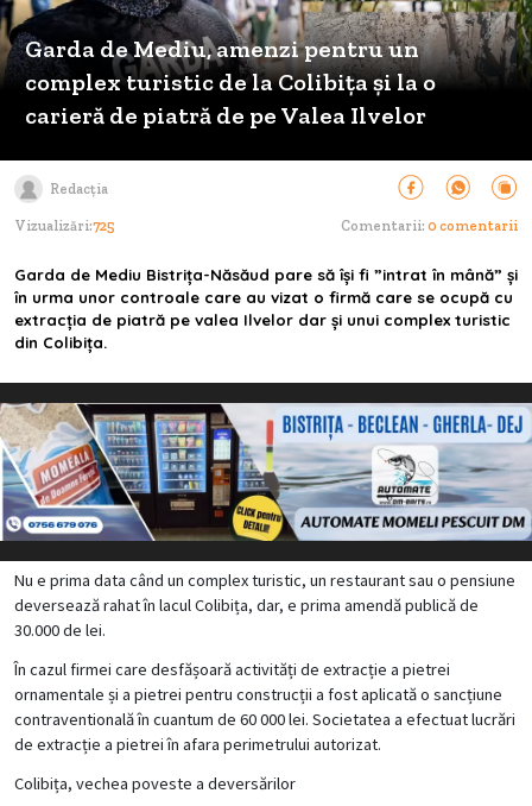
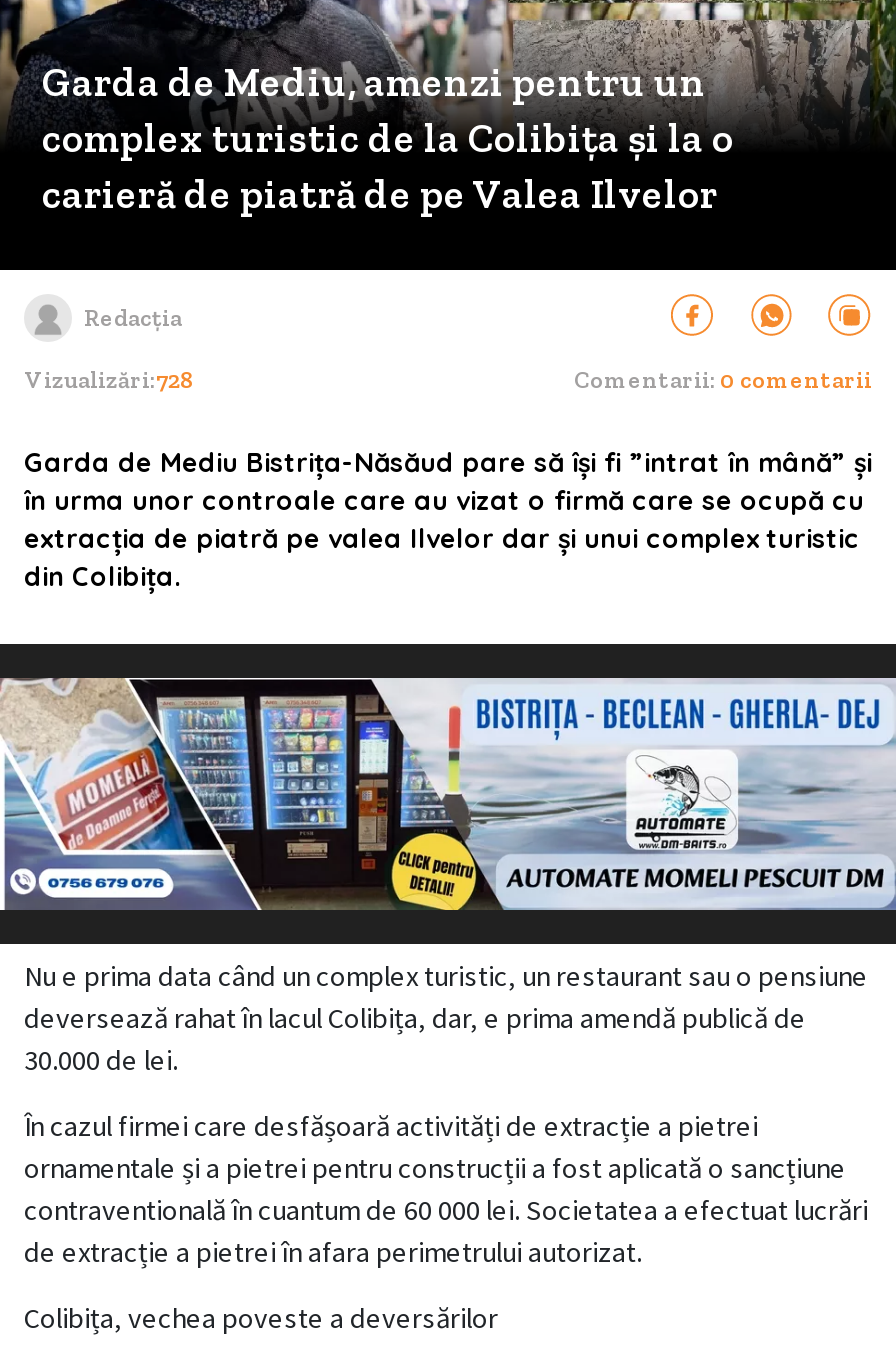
[14,218,115,234] Vizualizări:725 -> [24,366,194,394] Vizualizări:728

